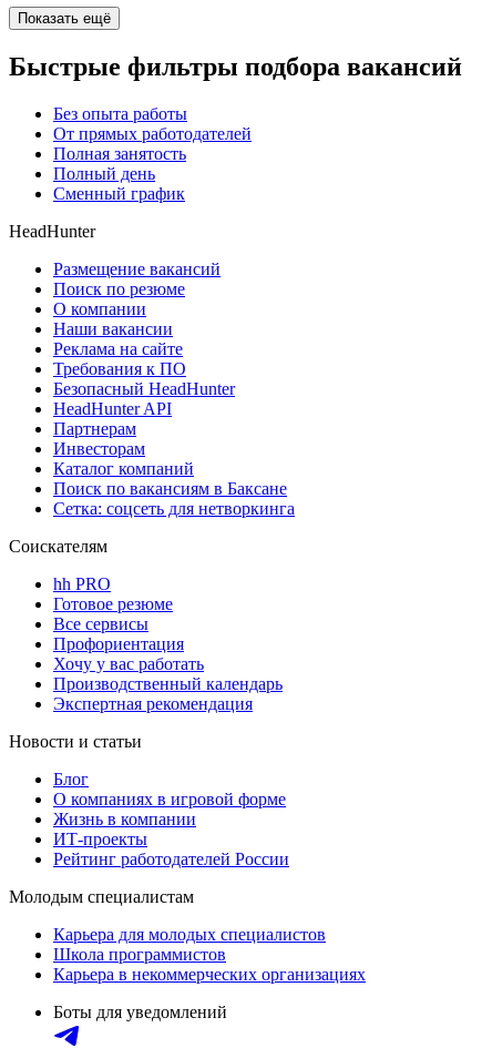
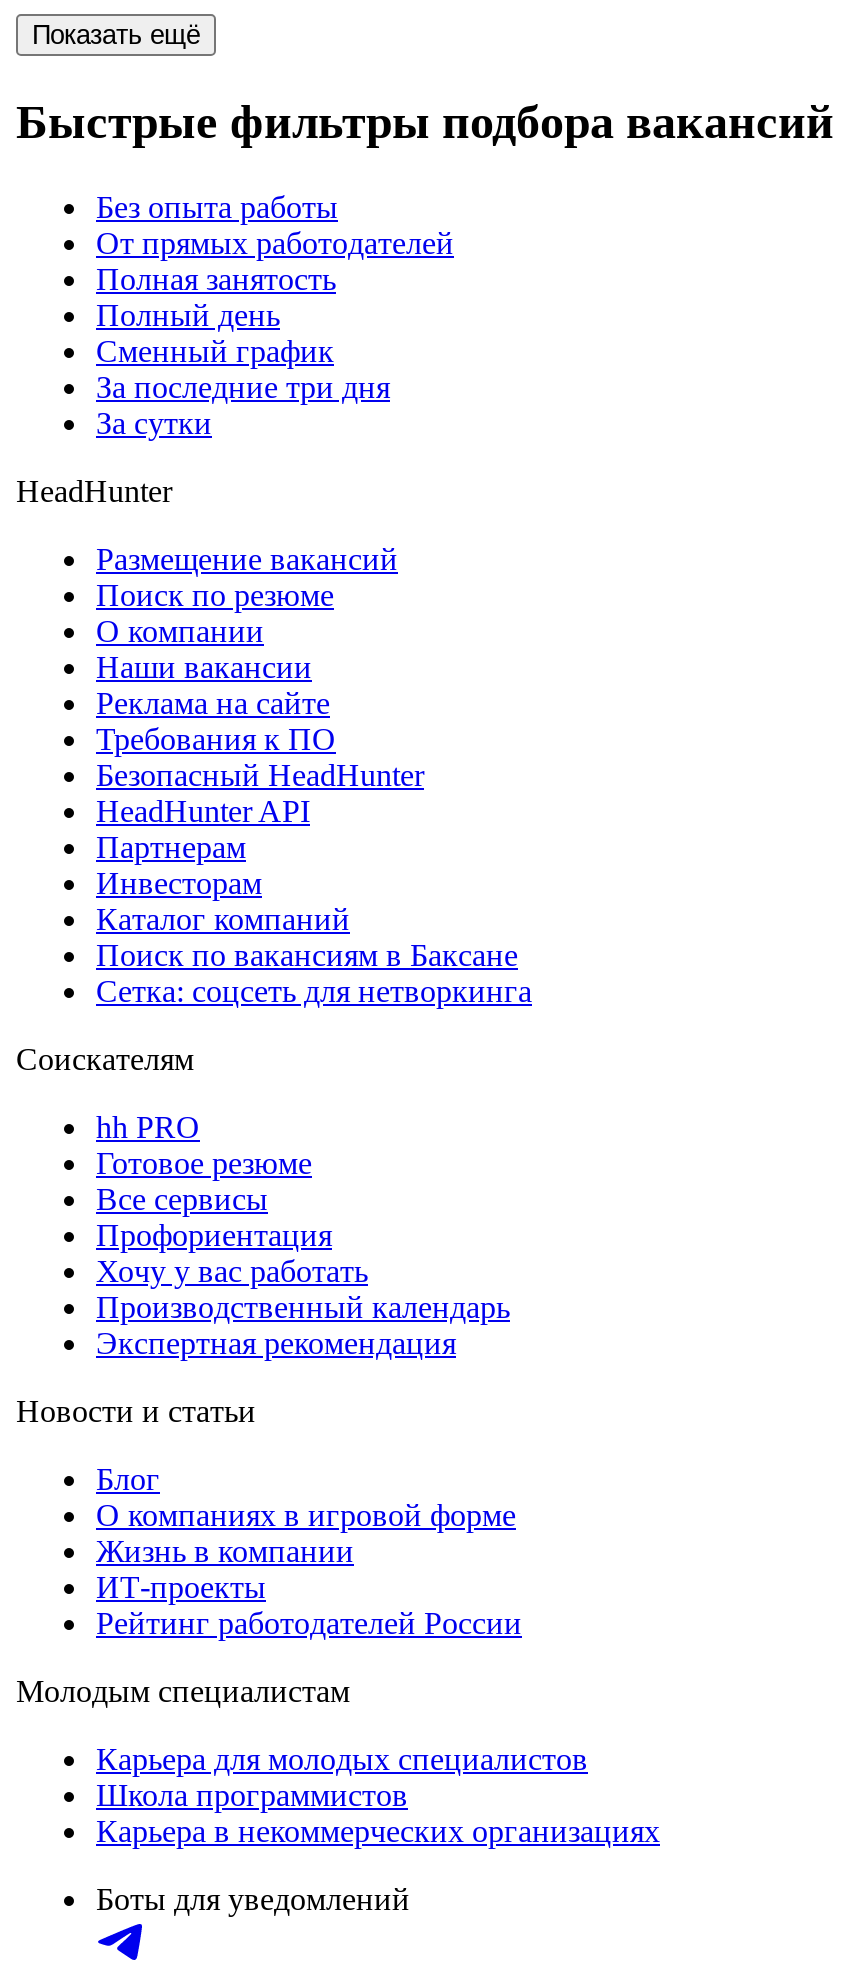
none -> [96,370,390,440] За последние три дня | За сутки

